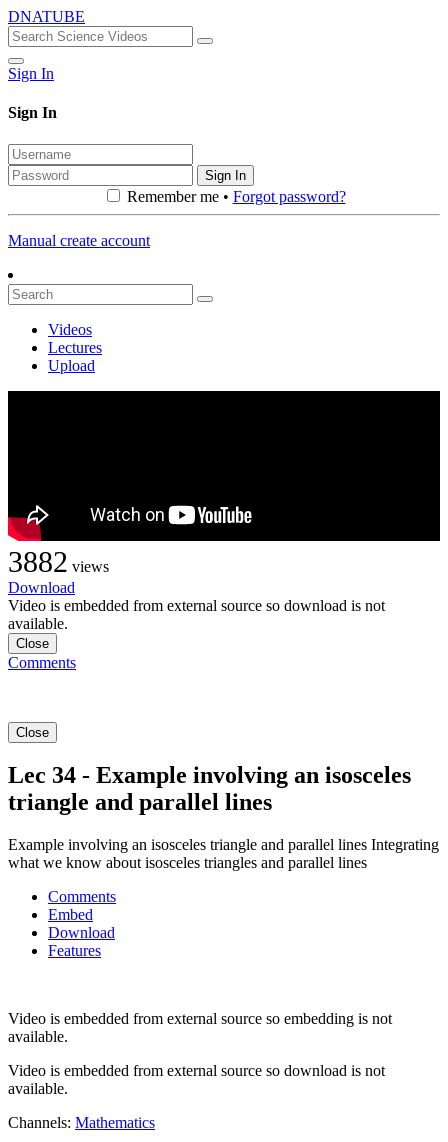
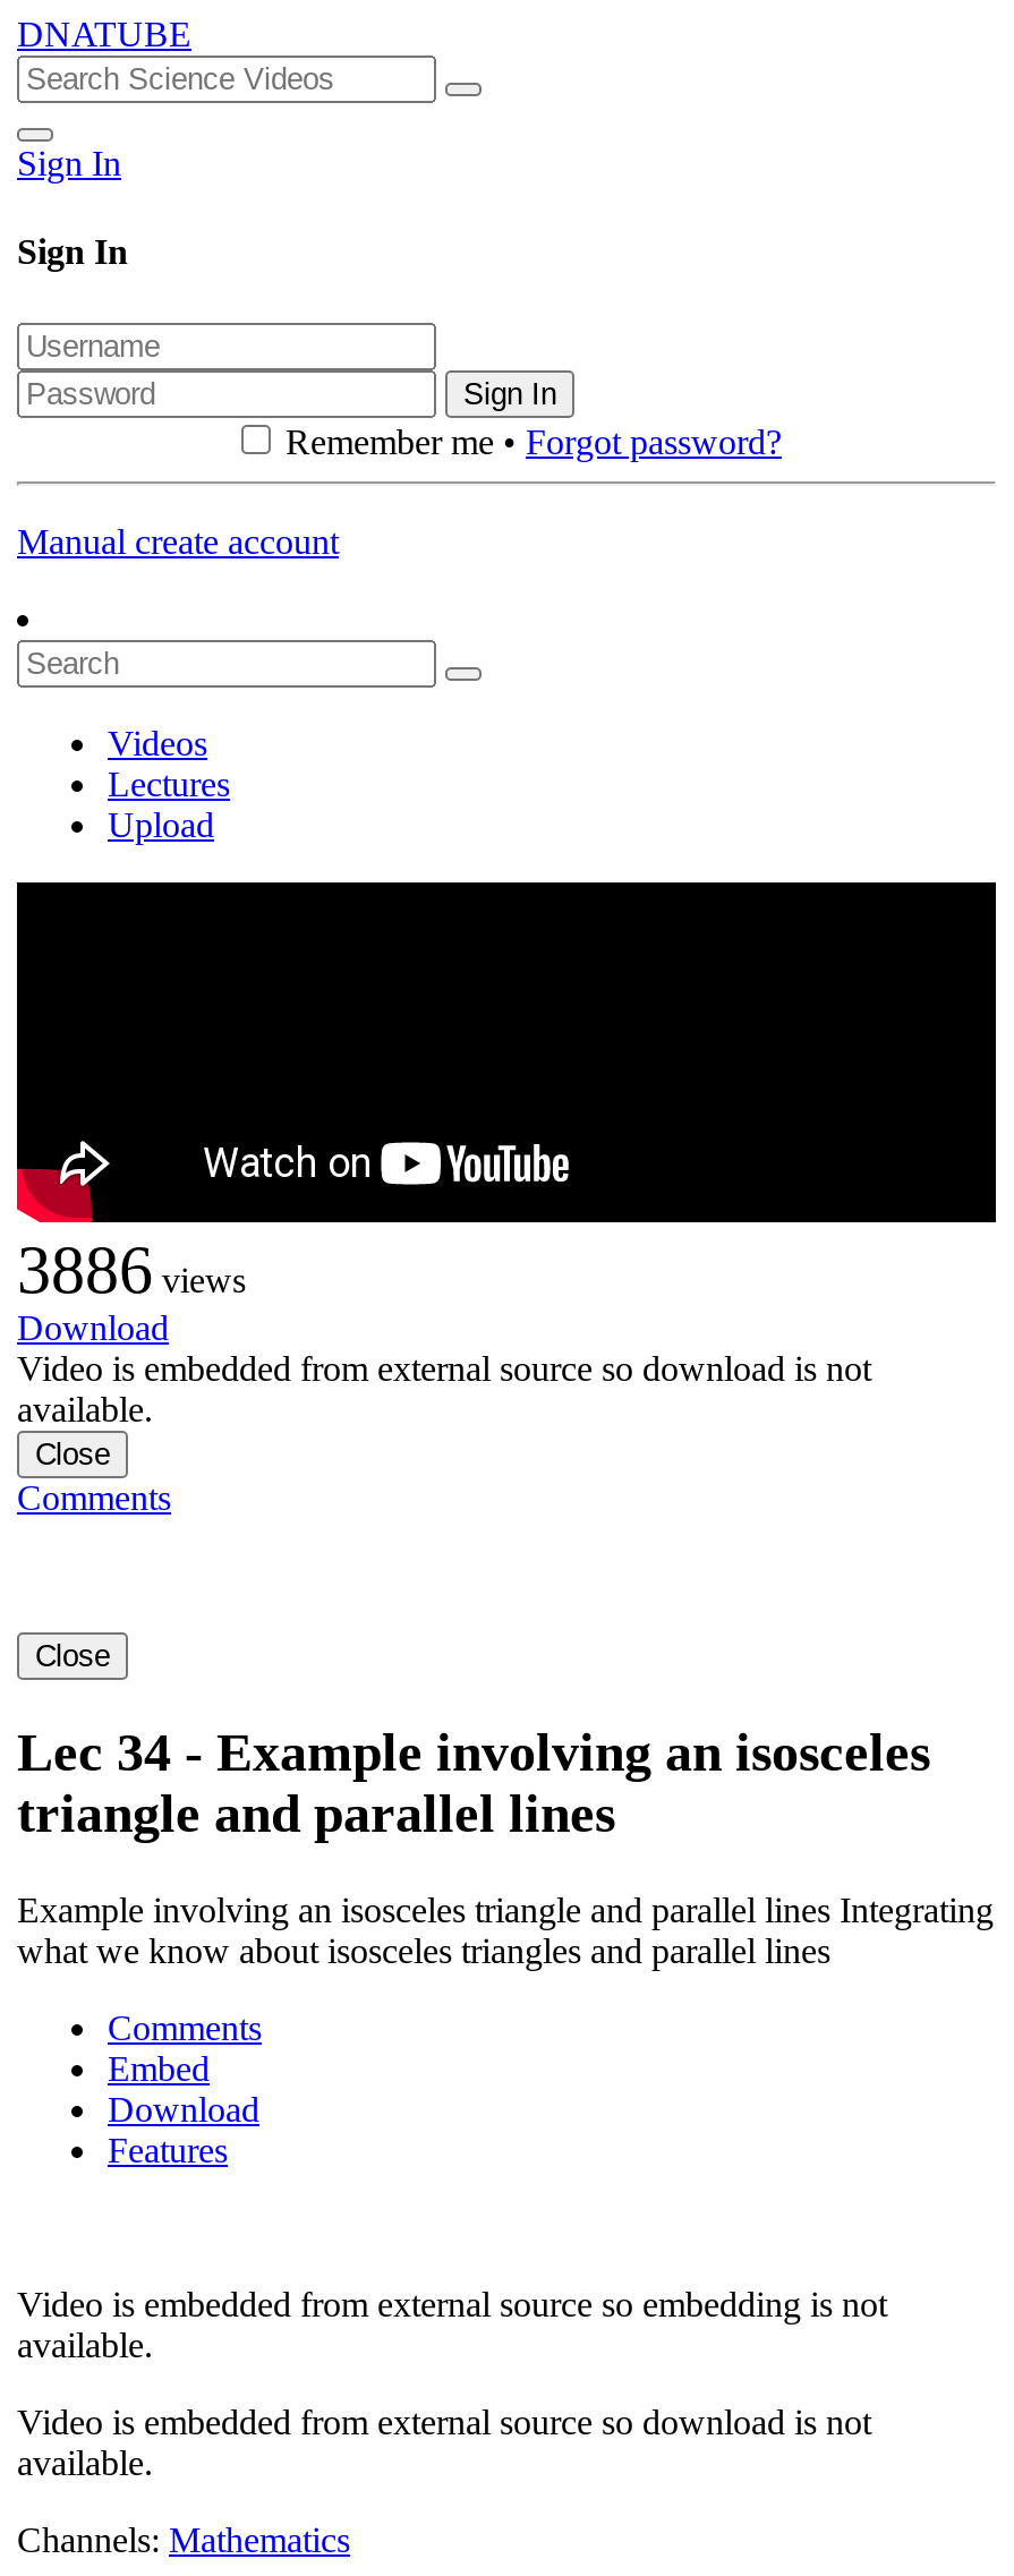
[8,544,109,577] 3882views -> [17,1230,246,1305] 3886views

